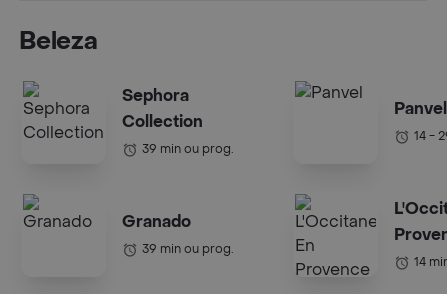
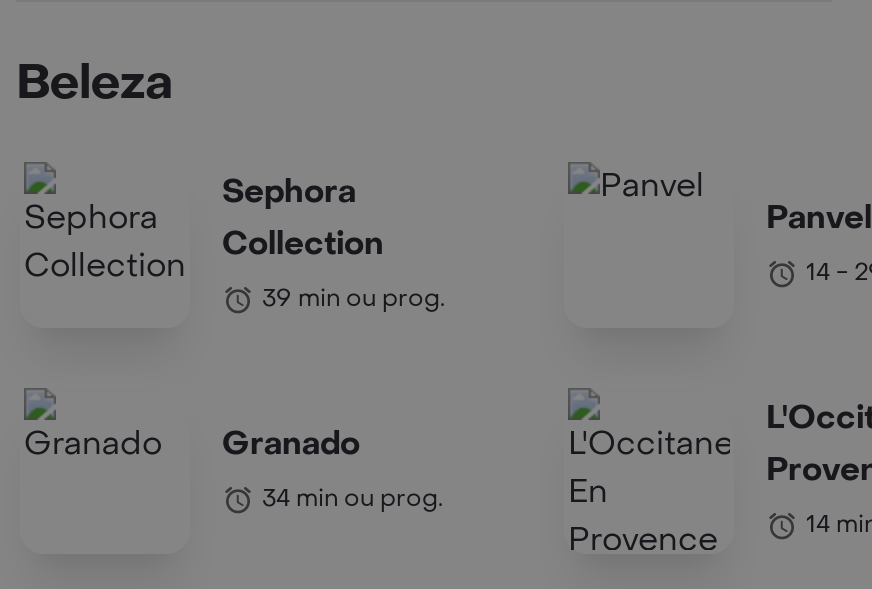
[142,241,234,257] 39 min ou prog. -> [262,482,444,514] 34 min ou prog.

